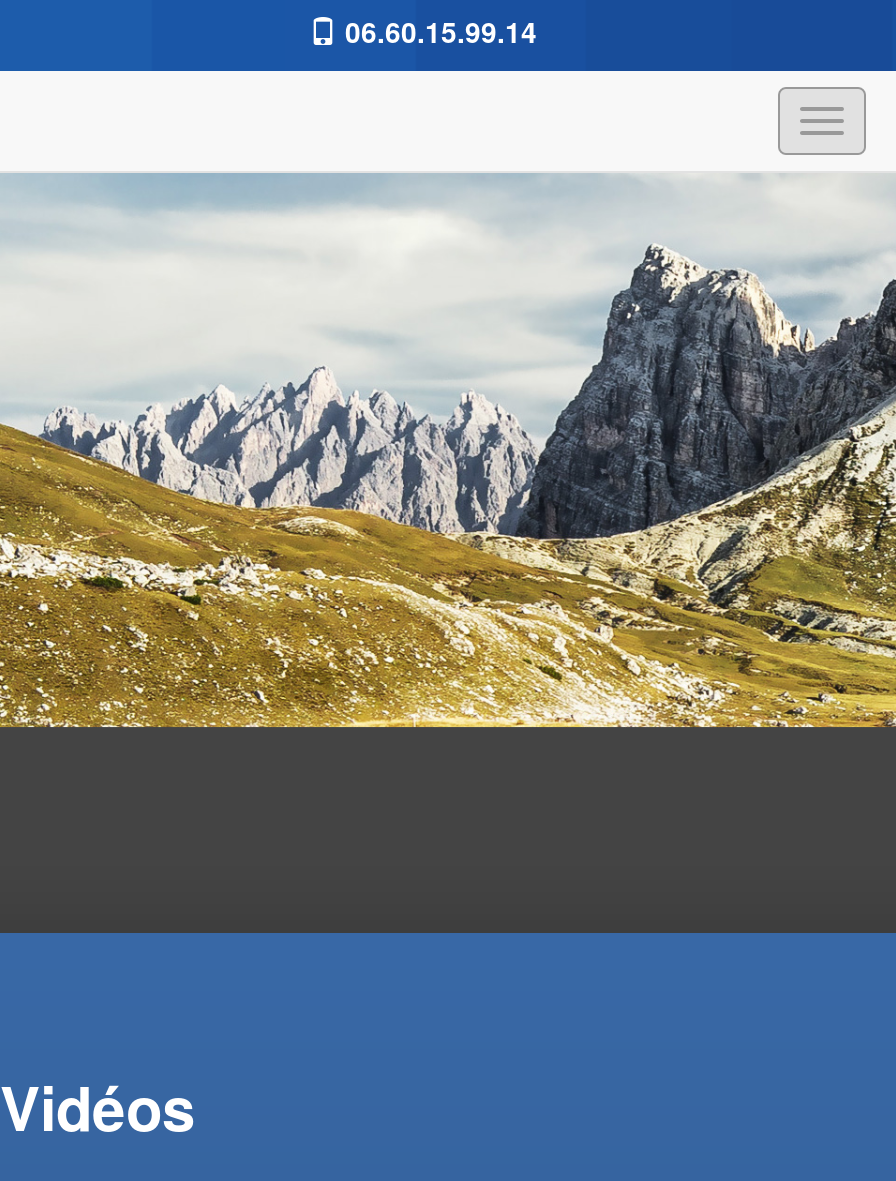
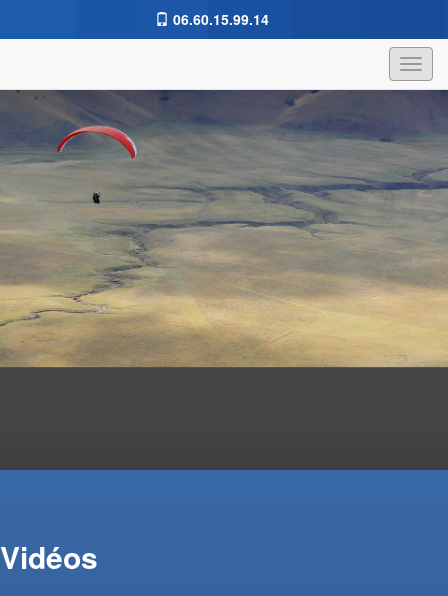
[6,173,890,727] [image] -> [3,89,445,368] [image]

